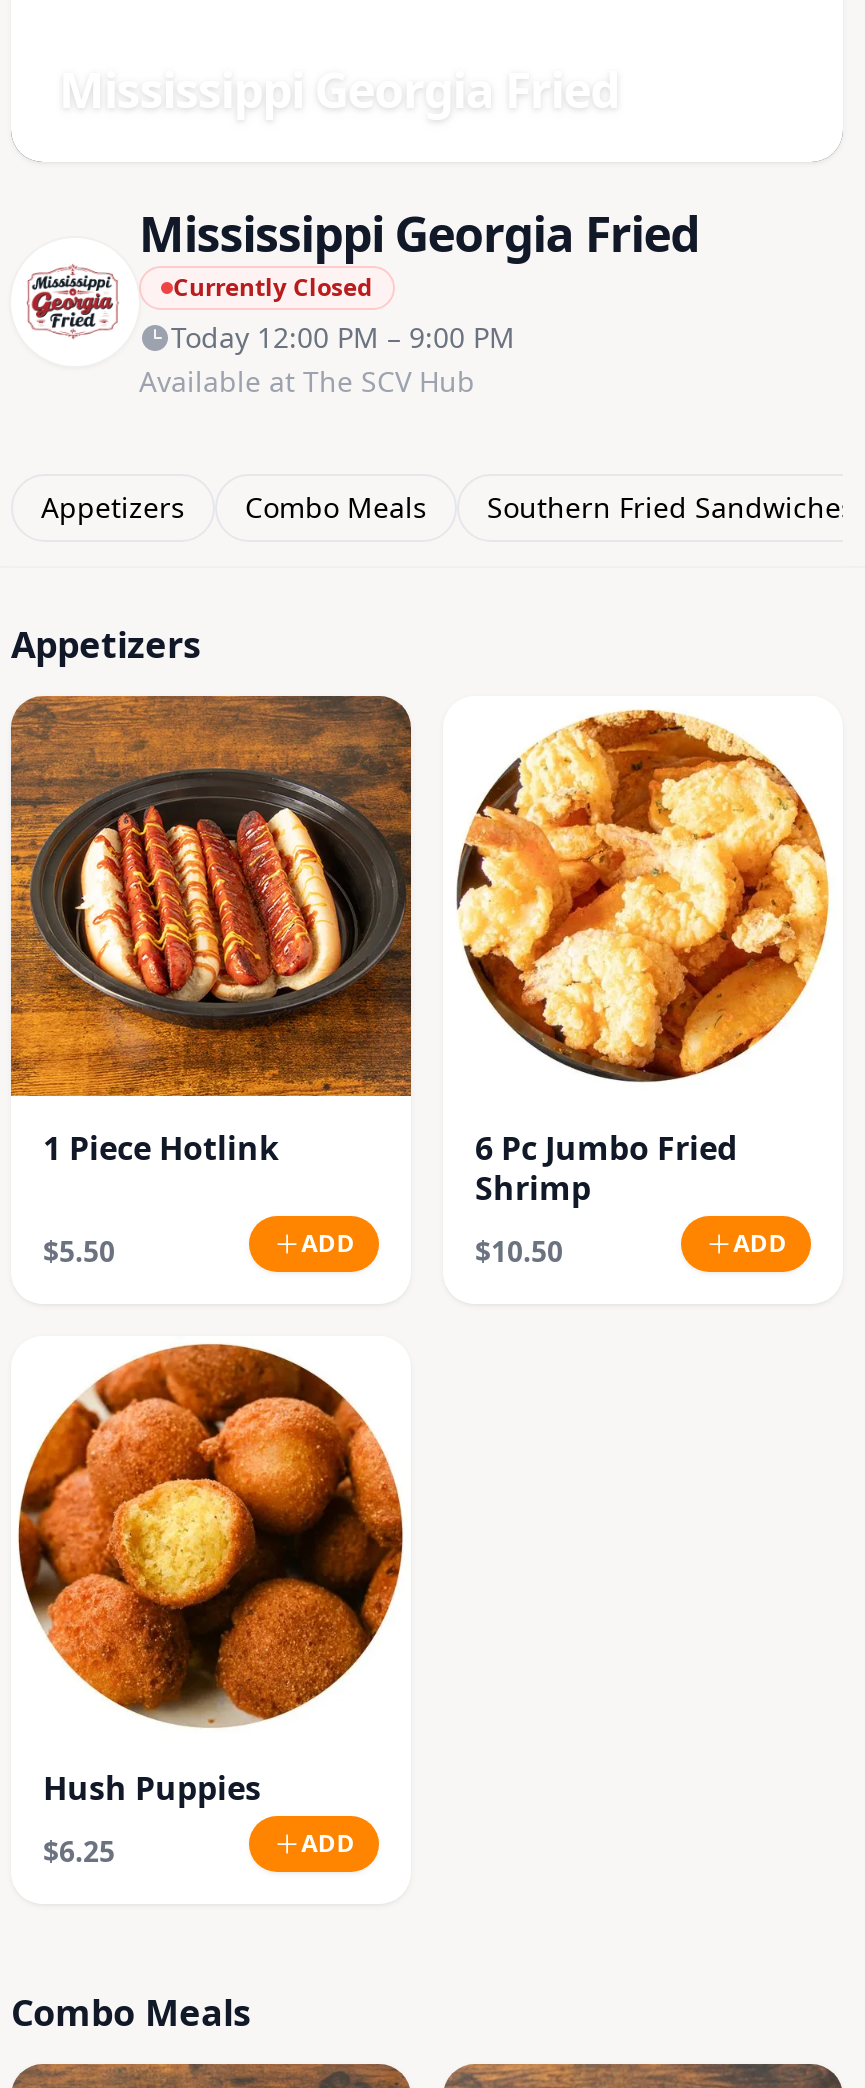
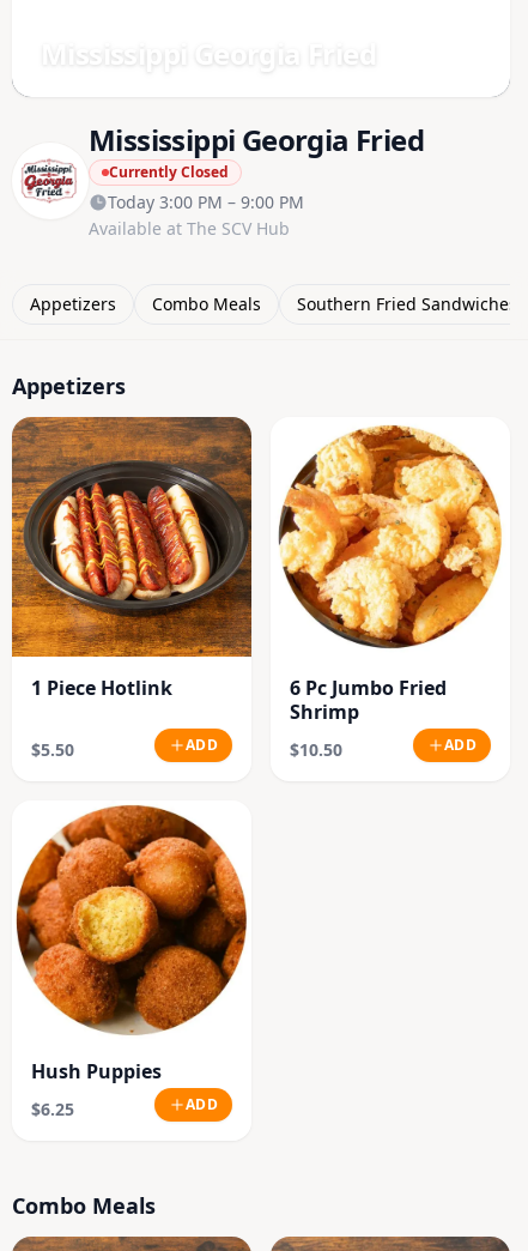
[171,318,515,356] Today 12:00 PM – 9:00 PM -> [108,191,304,213] Today 3:00 PM – 9:00 PM

